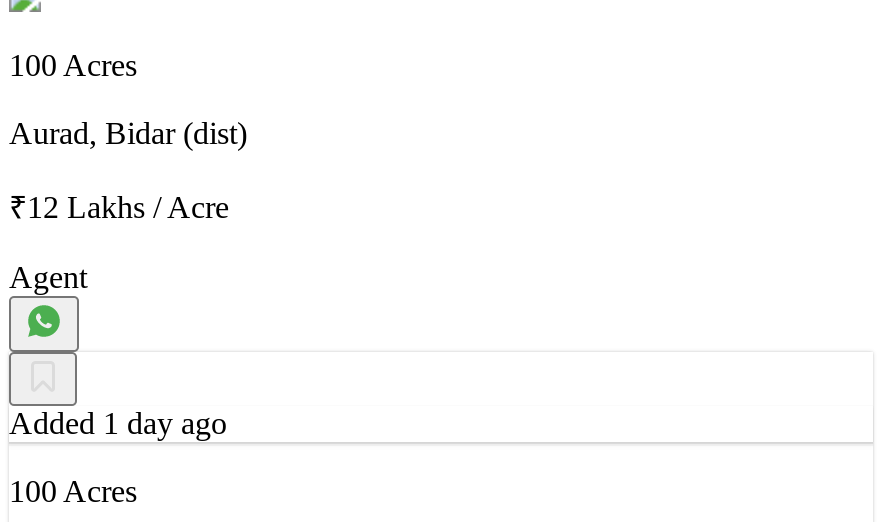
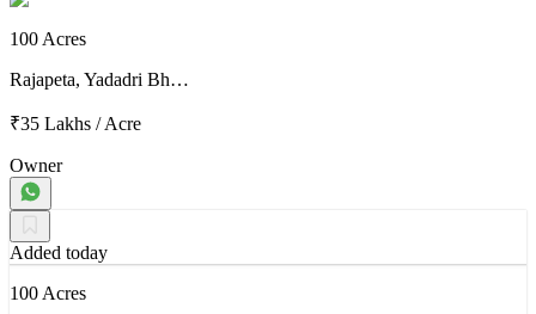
[9,117,247,151] Aurad, Bidar (dist) -> [10,70,189,90] Rajapeta, Yadadri Bh…
[9,191,229,225] ₹12 Lakhs / Acre -> [10,114,141,134] ₹35 Lakhs / Acre
[9,261,87,295] Agent -> [10,156,62,176] Owner
[9,407,227,441] Added 1 day ago -> [10,243,108,263] Added today

